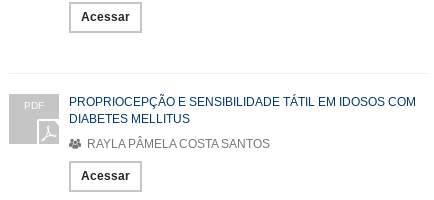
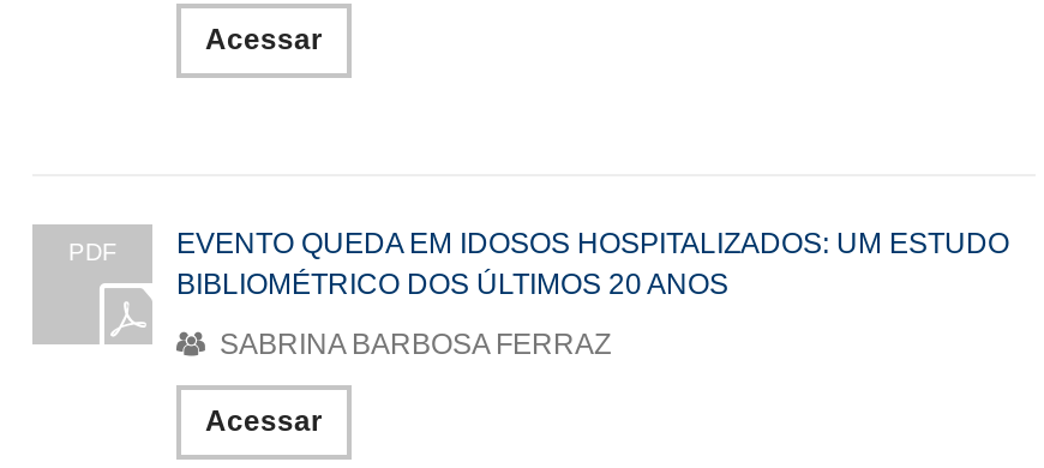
[69,95,416,126] PROPRIOCEPÇÃO E SENSIBILIDADE TÁTIL EM IDOSOS COM | DIABETES MELLITUS -> [176,226,1009,300] EVENTO QUEDA EM IDOSOS HOSPITALIZADOS: UM ESTUDO | BIBLIOMÉTRICO DOS ÚLTIMOS 20 ANOS
[84,137,270,151] RAYLA PÂMELA COSTA SANTOS -> [212,327,611,360] SABRINA BARBOSA FERRAZ

